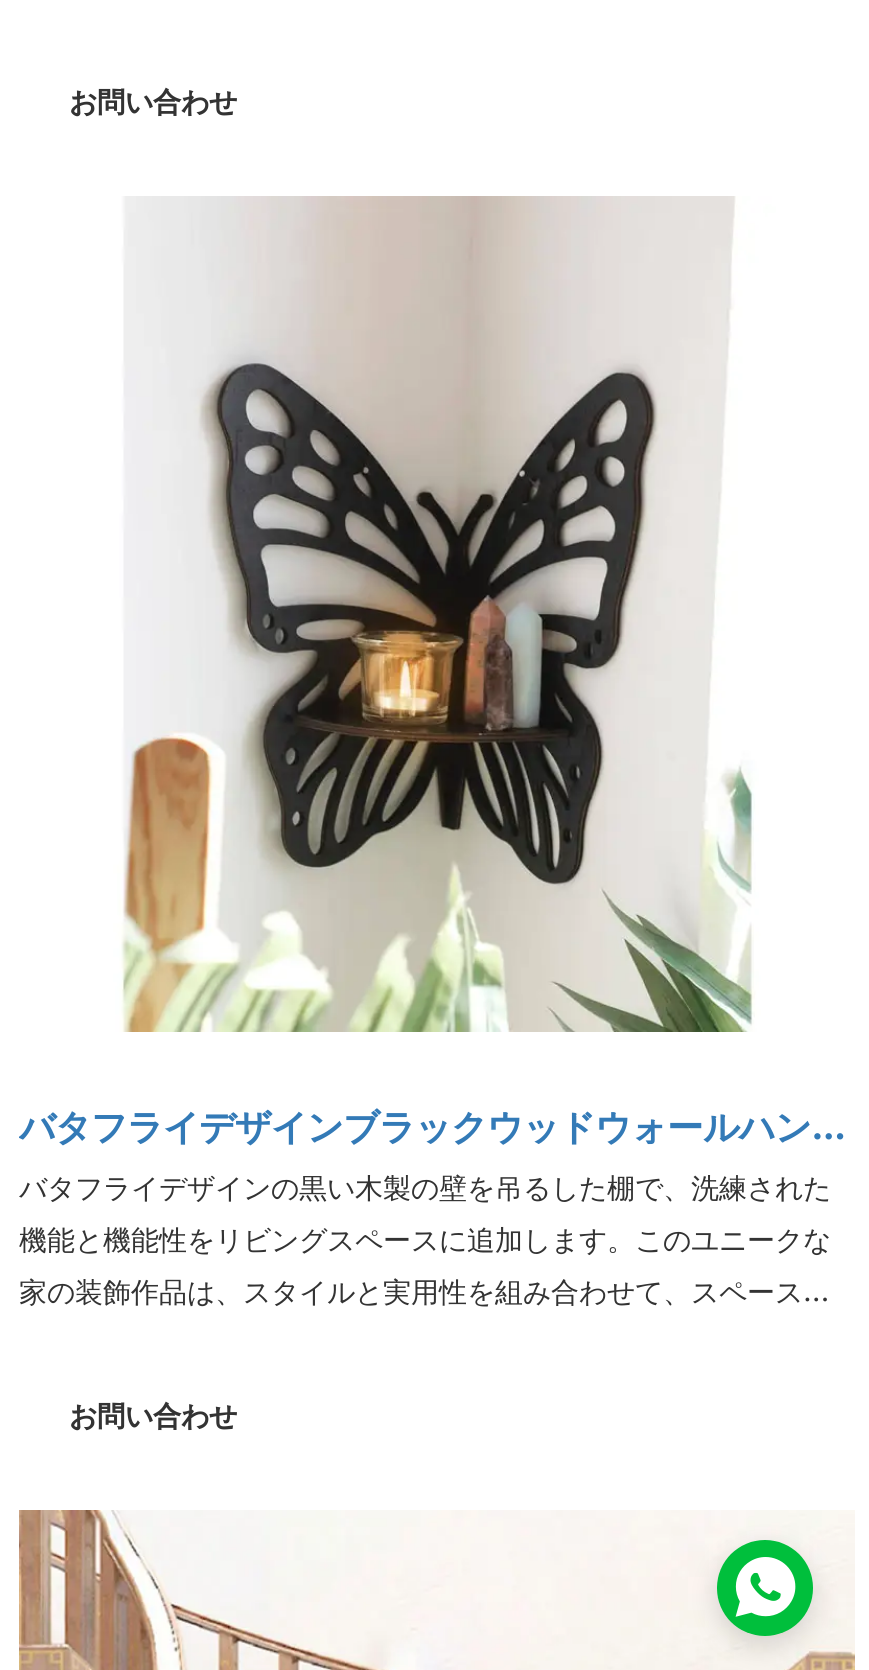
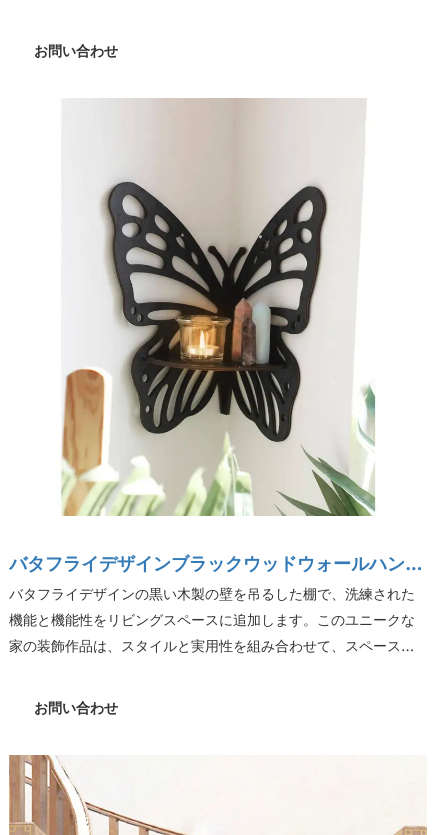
[715,1574,815,1640] [image] -> none

